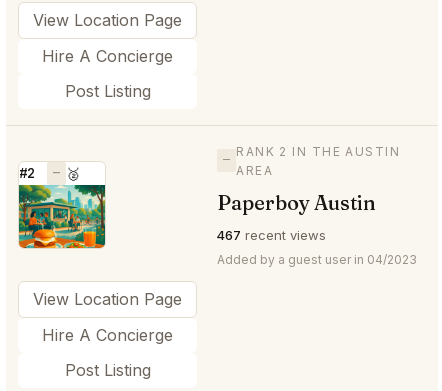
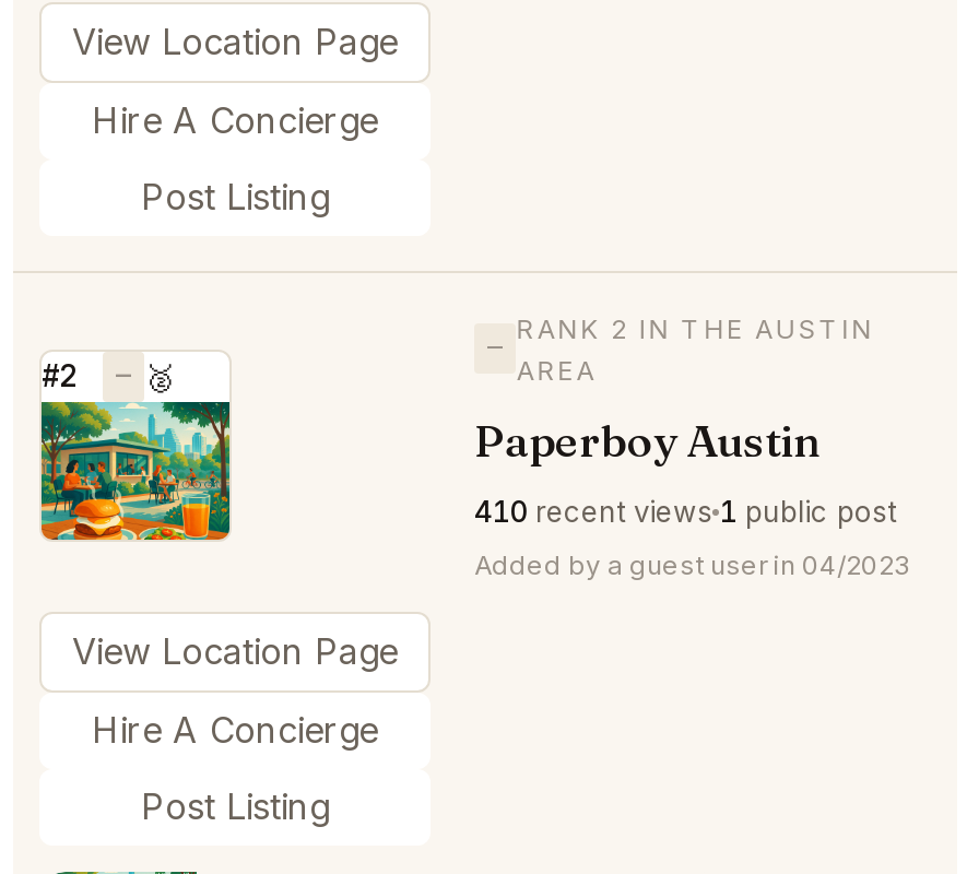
[217,226,326,242] 467 recent views -> [474,493,896,528] 410 recent views 1 public post

